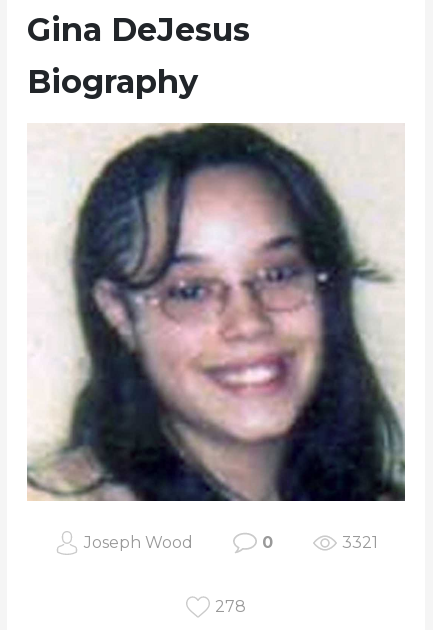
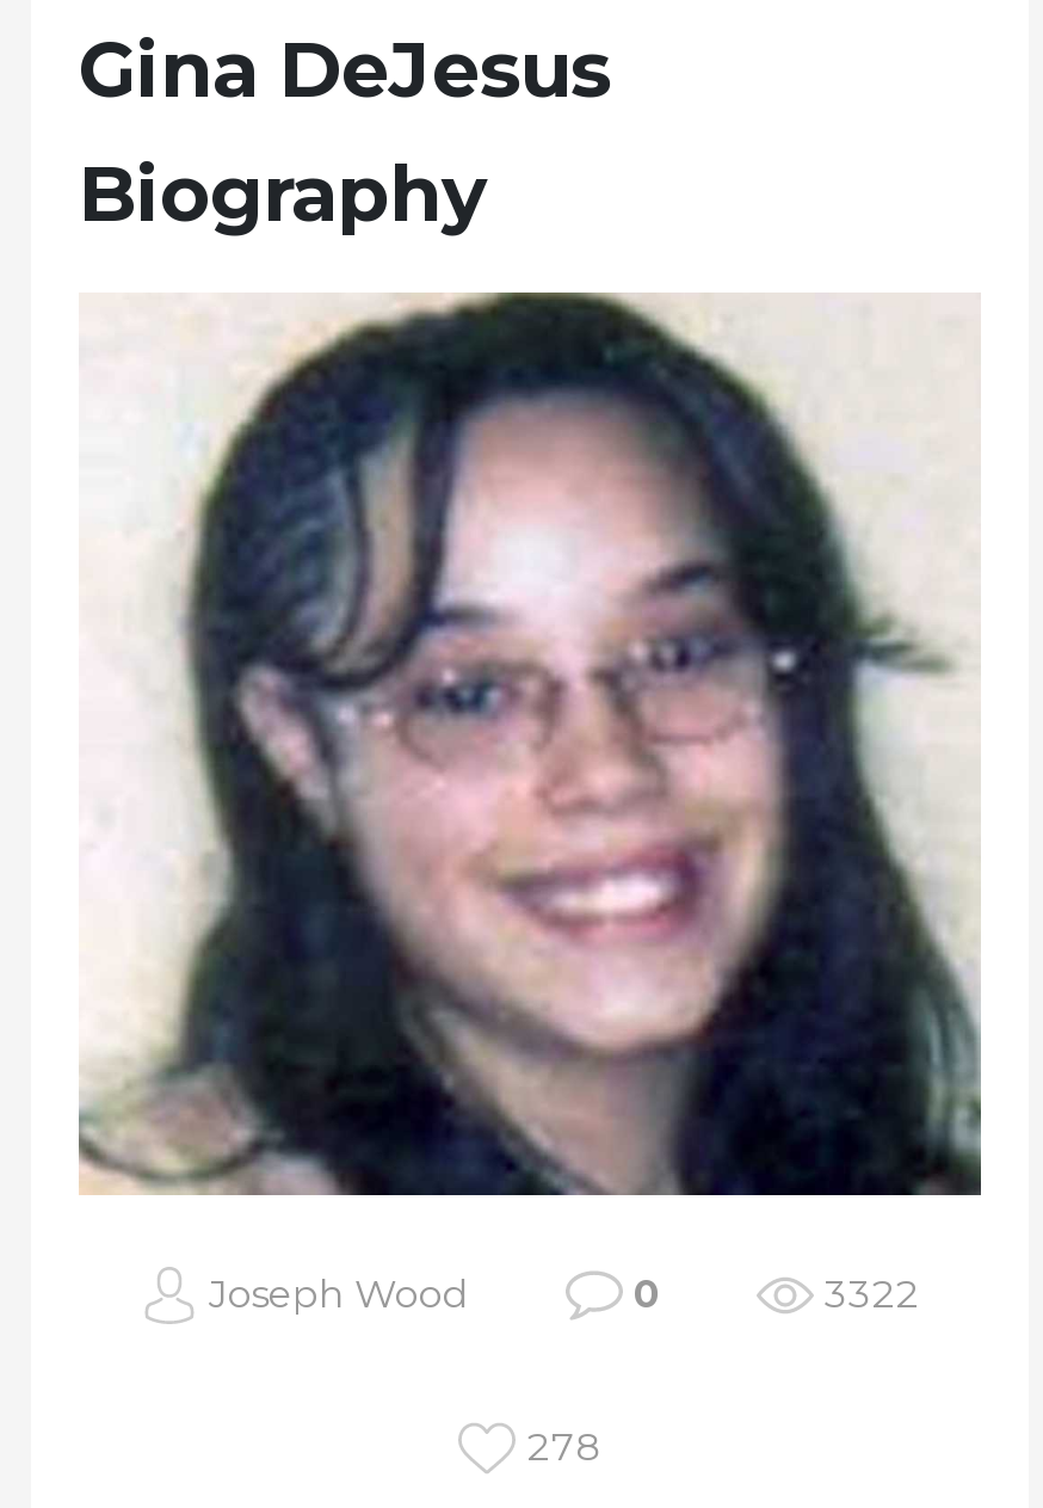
[341,533,377,552] 3321 -> [825,1272,920,1317] 3322

